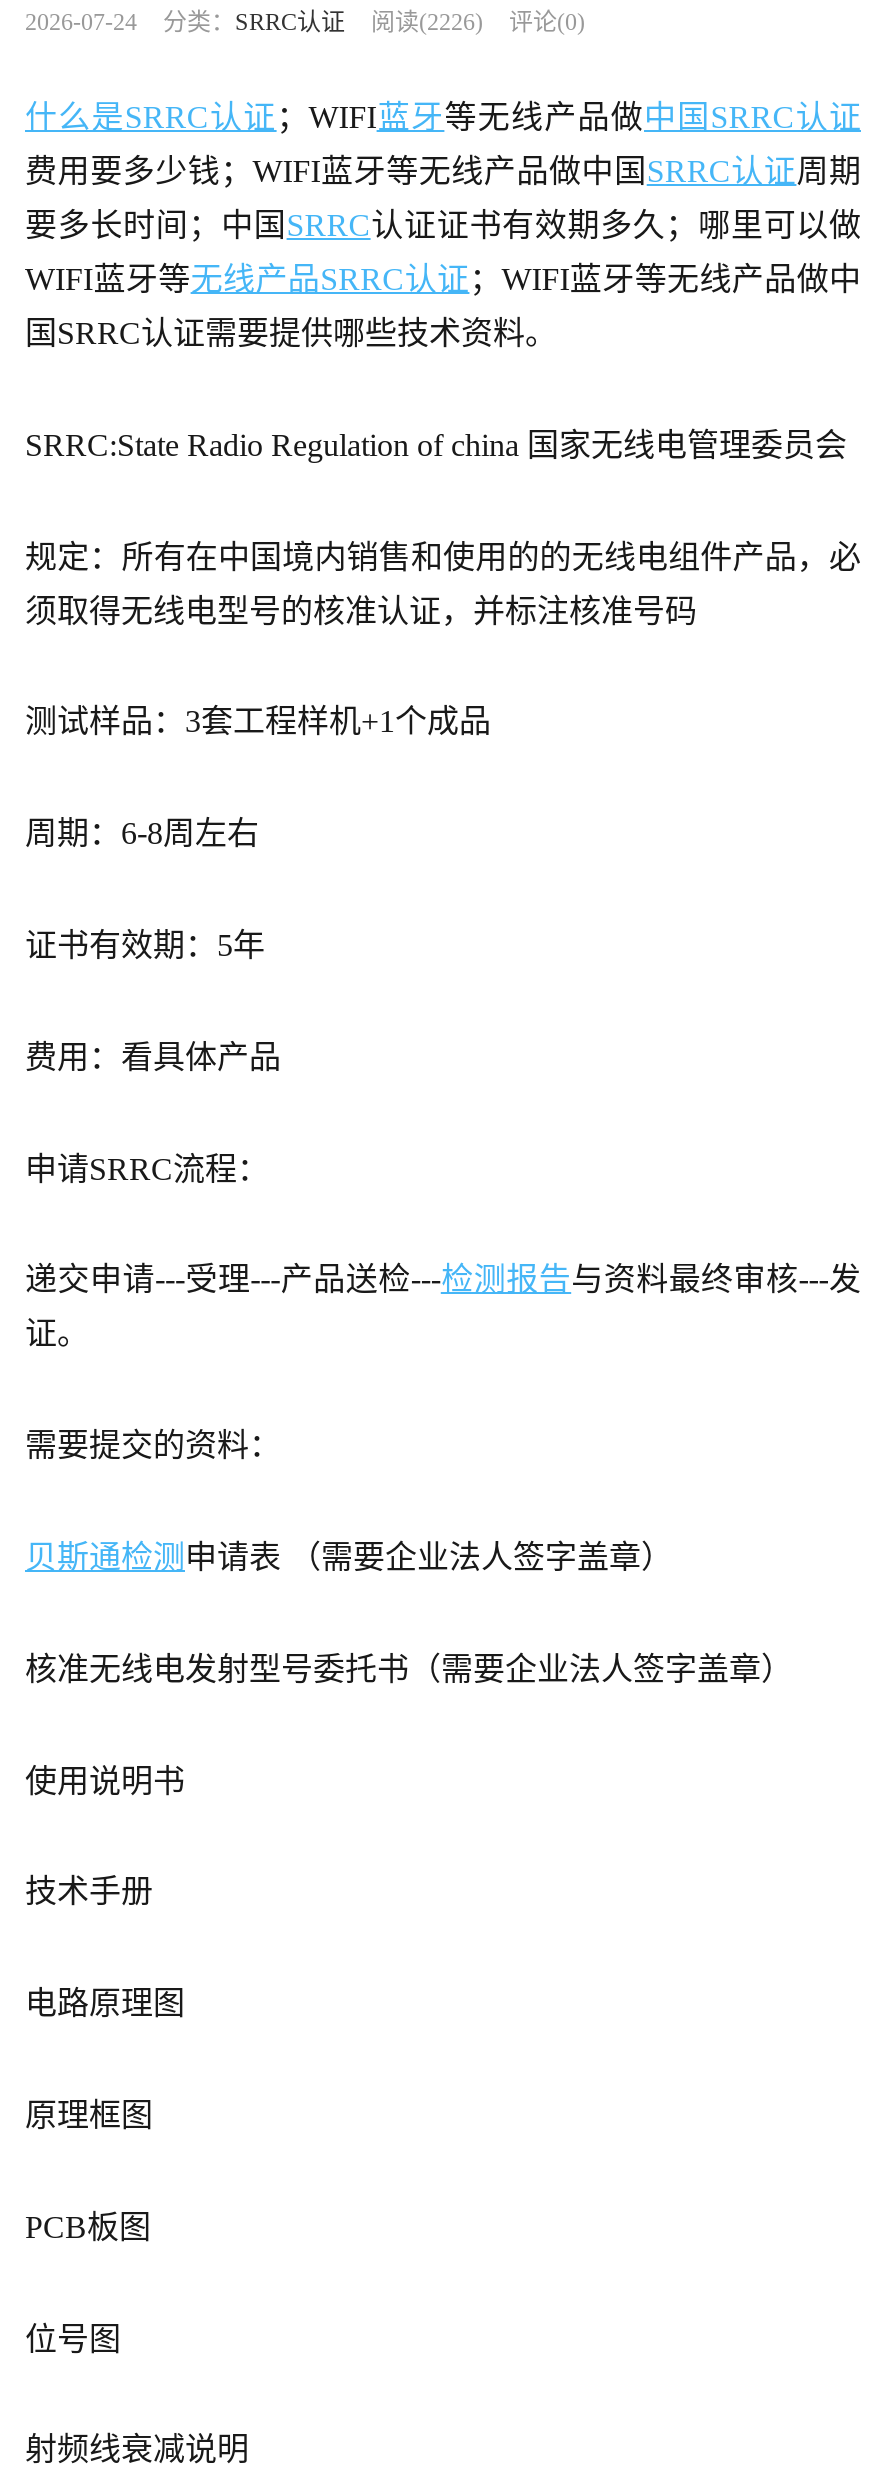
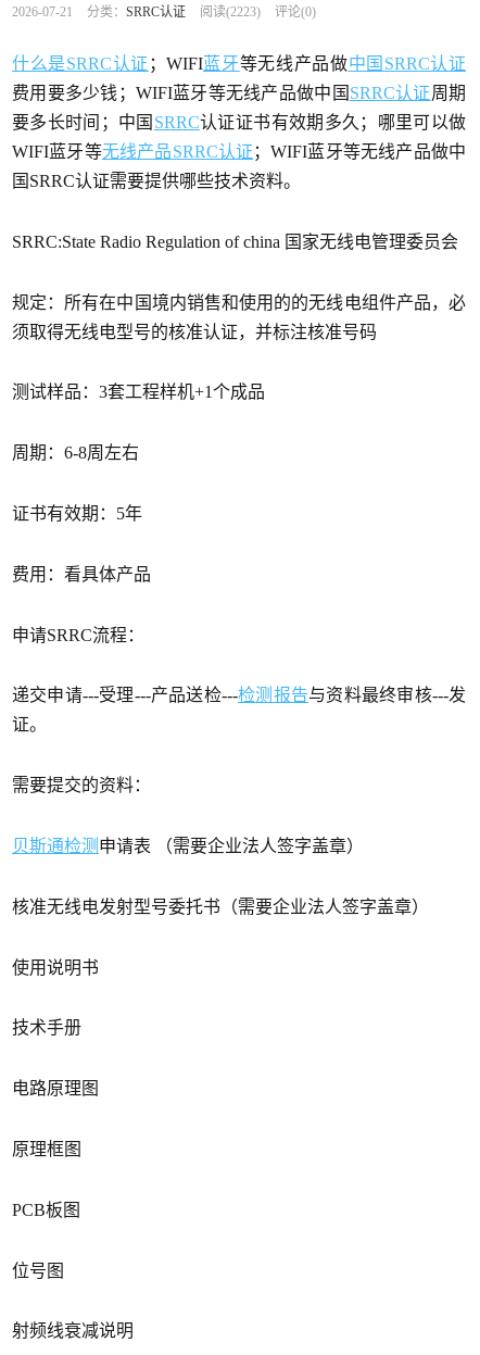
[25,8,137,36] 2026-07-24 -> [12,4,73,20] 2026-07-21
[371,8,483,36] 阅读(2226) -> [200,4,261,20] 阅读(2223)

